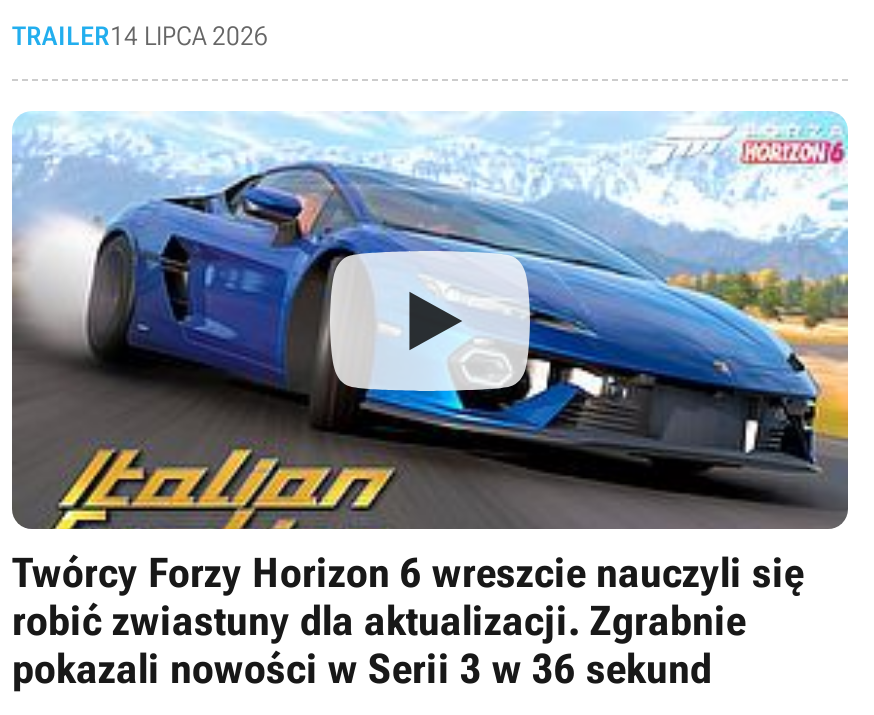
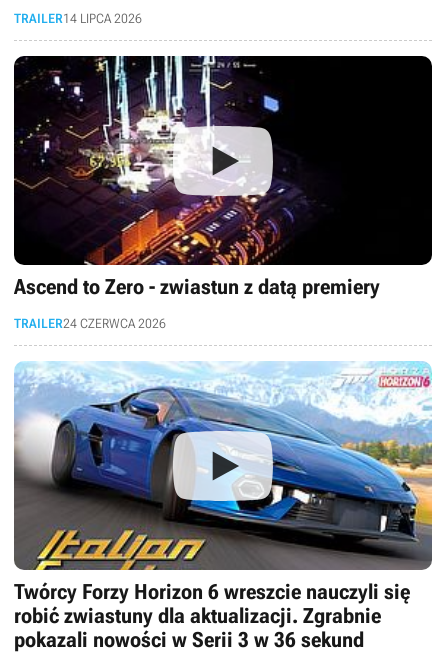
none -> [13,55,433,331] [image] | Ascend to Zero - zwiastun z datą premiery | TRAILER24 CZERWCA 2026

